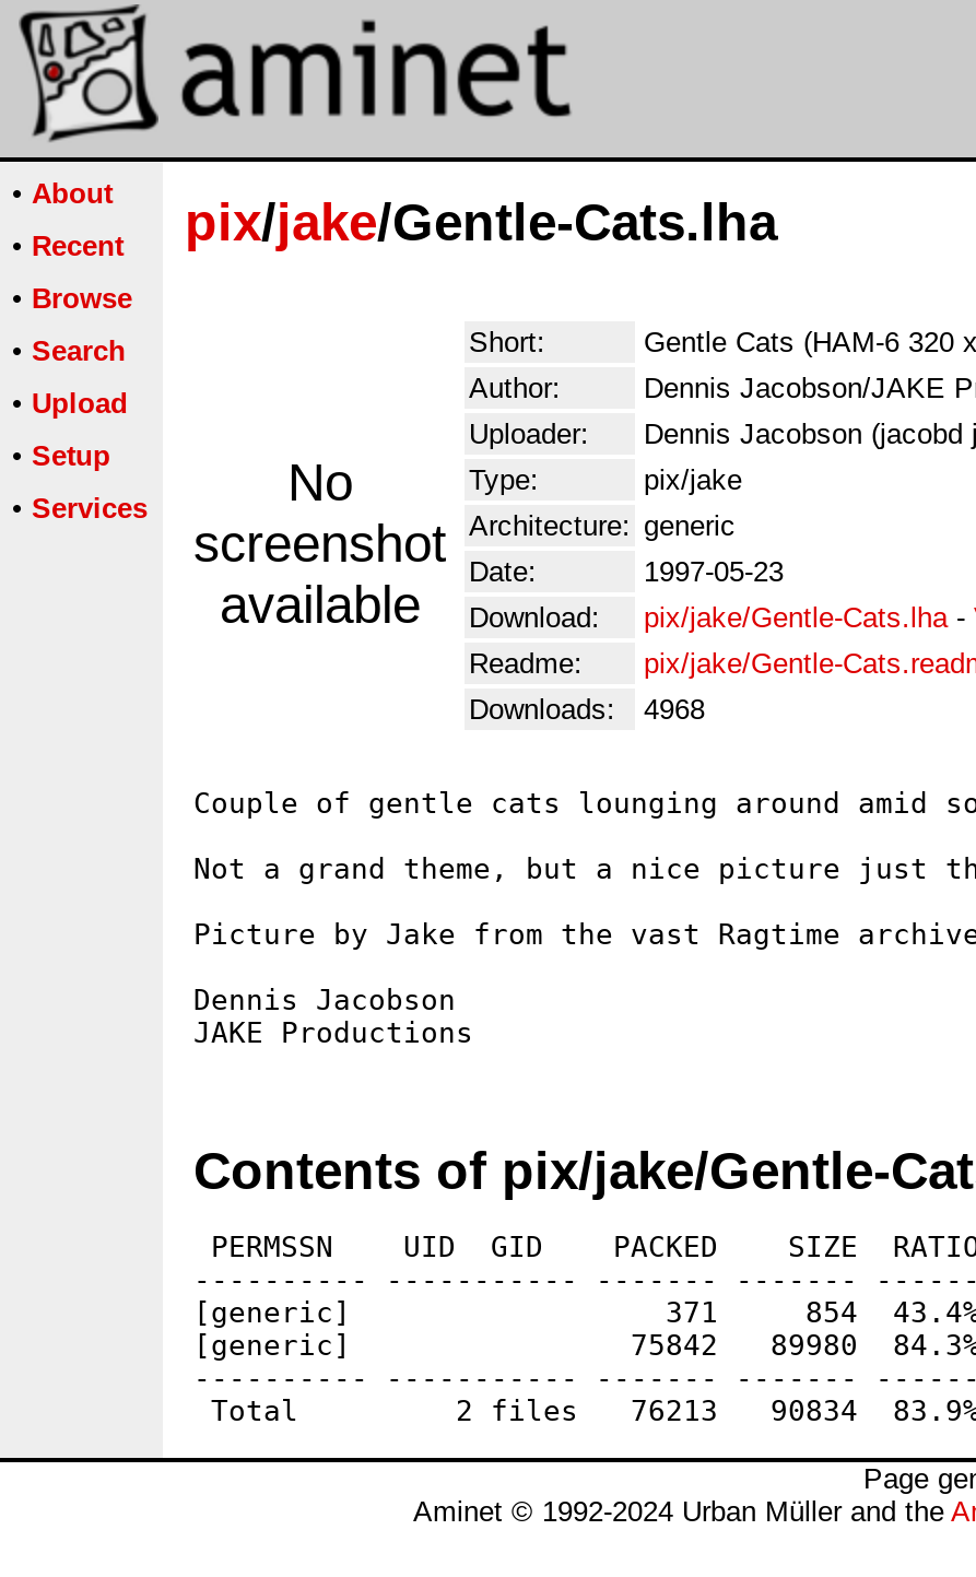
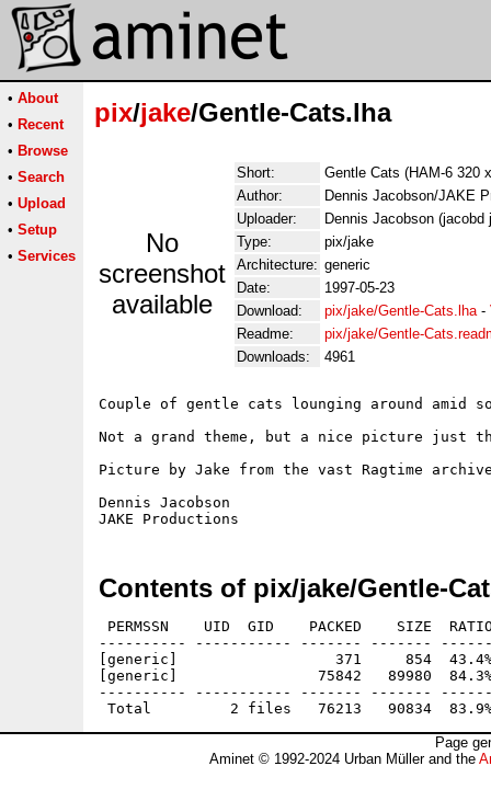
[469,693,705,726] Downloads: 4968 -> [237,348,355,365] Downloads: 4961

